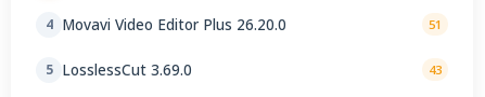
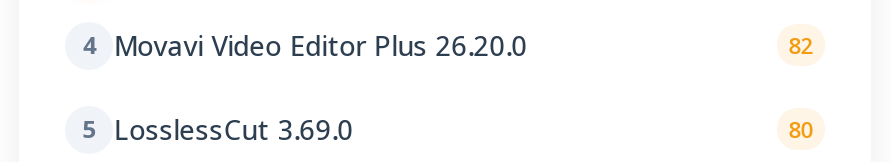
[428,16,441,32] 51 -> [789,30,813,60] 82
[428,61,441,78] 43 -> [789,114,813,144] 80

